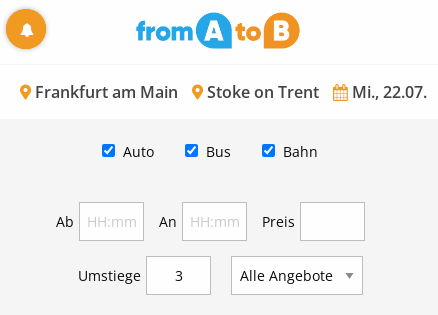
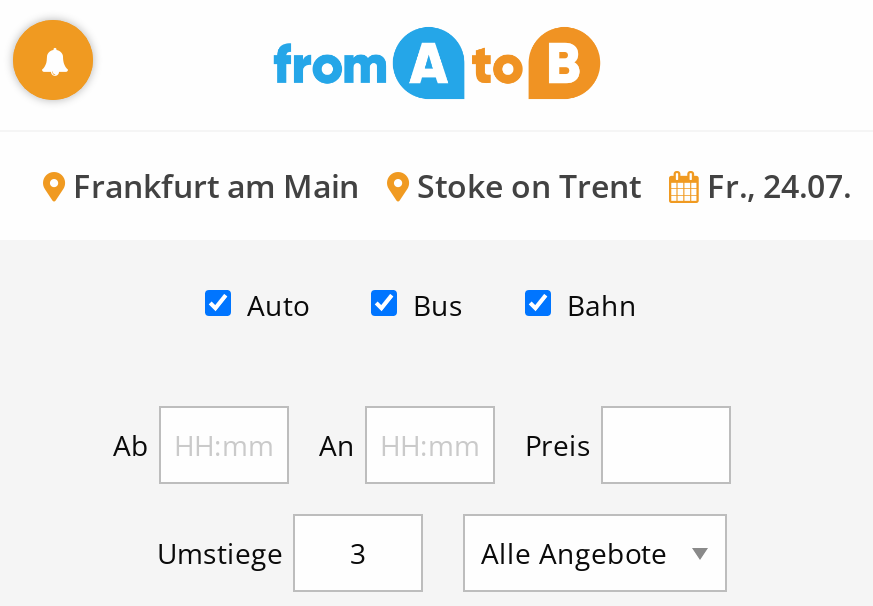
[30,80,426,102] Frankfurt am Main Stoke on Trent Mi., 22.07. -> [65,163,851,207] Frankfurt am Main Stoke on Trent Fr., 24.07.

